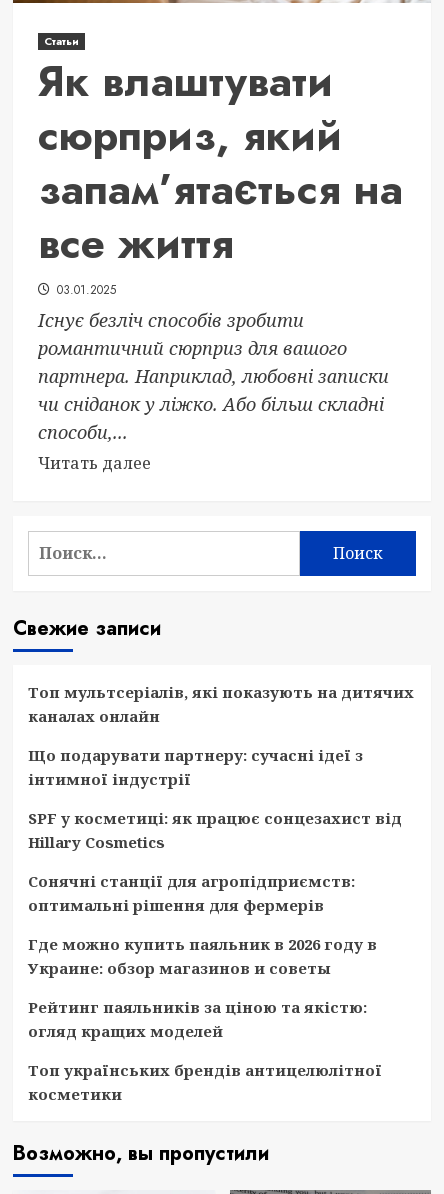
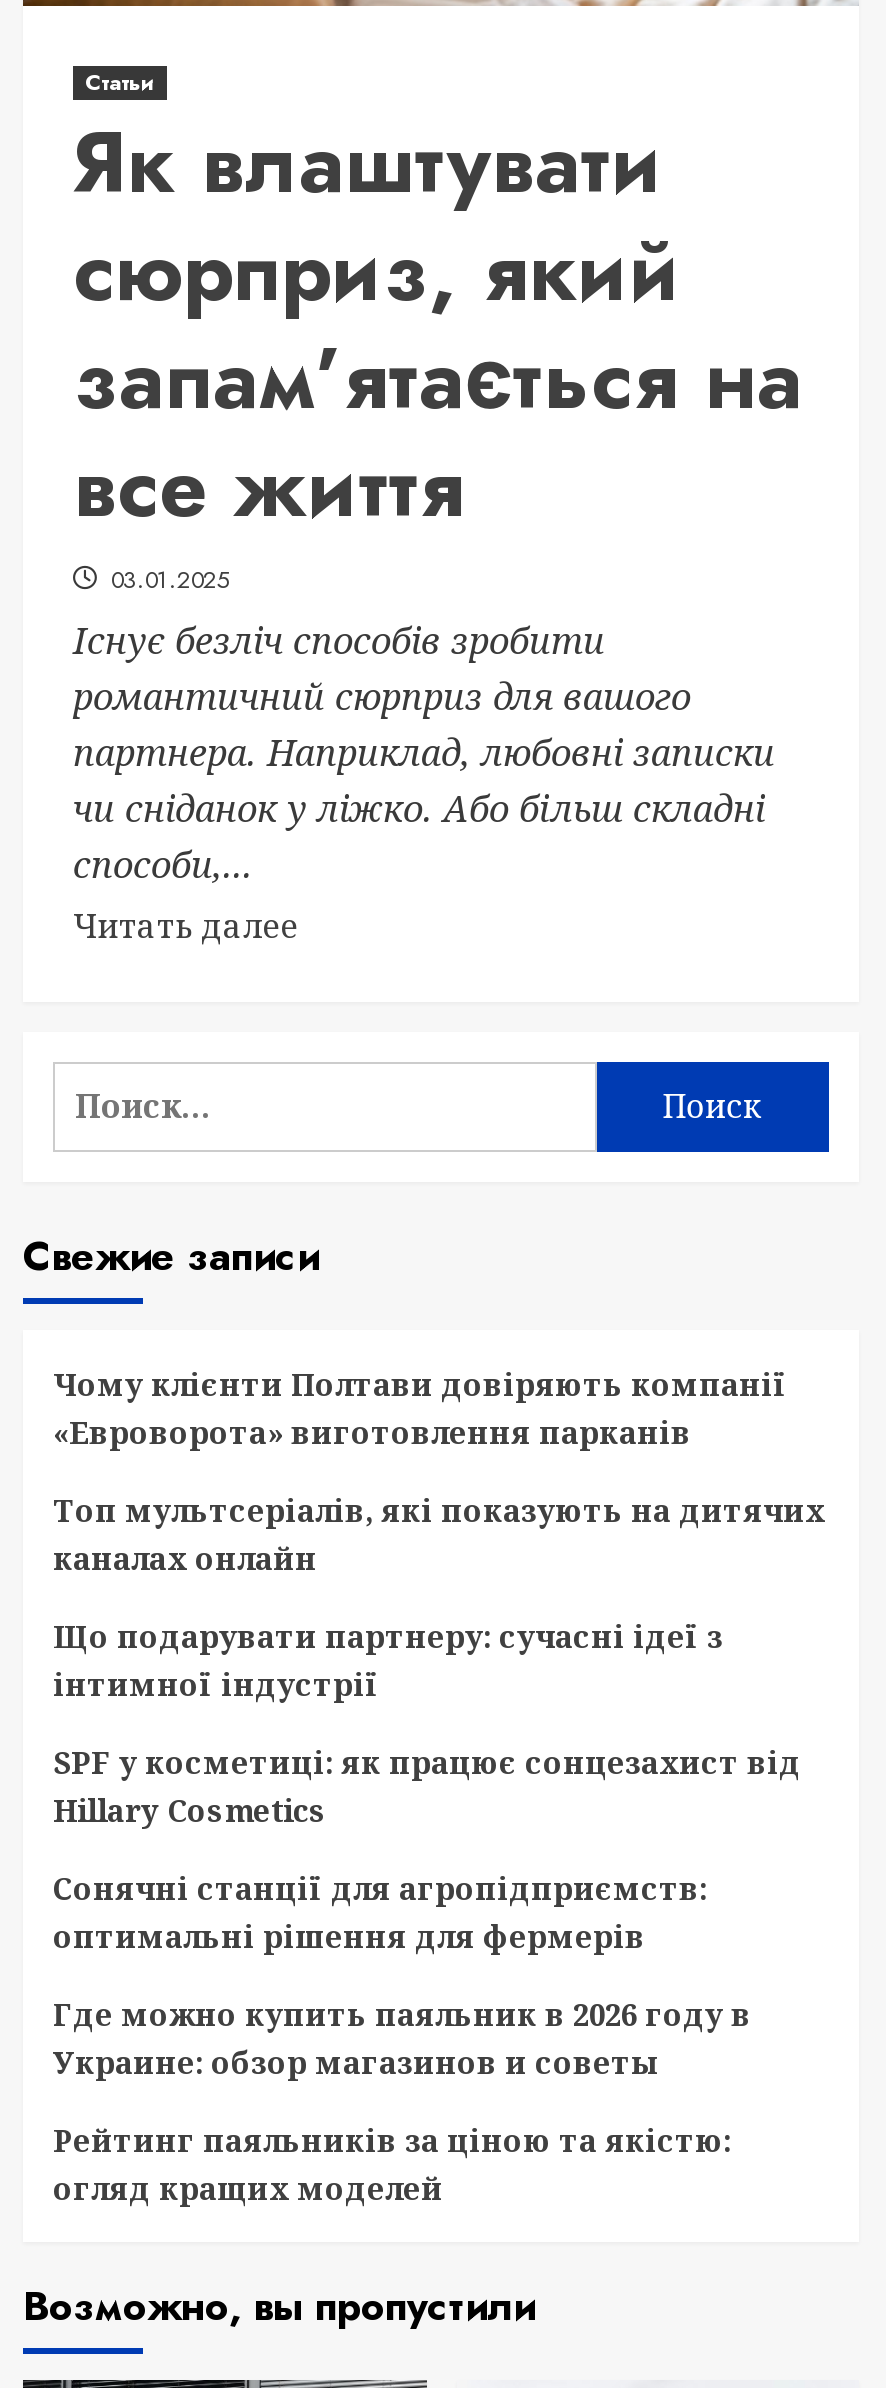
none -> [53,1363,787,1451] Чому клієнти Полтави довіряють компанії | «Евроворота» виготовлення парканів
moved [28,682,414,1041] -> [53,1489,825,2207]: Топ мультсеріалів, які показують на дитячих | каналах онлайн | Що подарувати партнеру: сучасні ідеї з | ... | Рейтинг паяльників за ціною та якістю: | огляд кращих моделей
[28,1060,382,1104] Топ українських брендів антицелюлітної | косметики -> none

